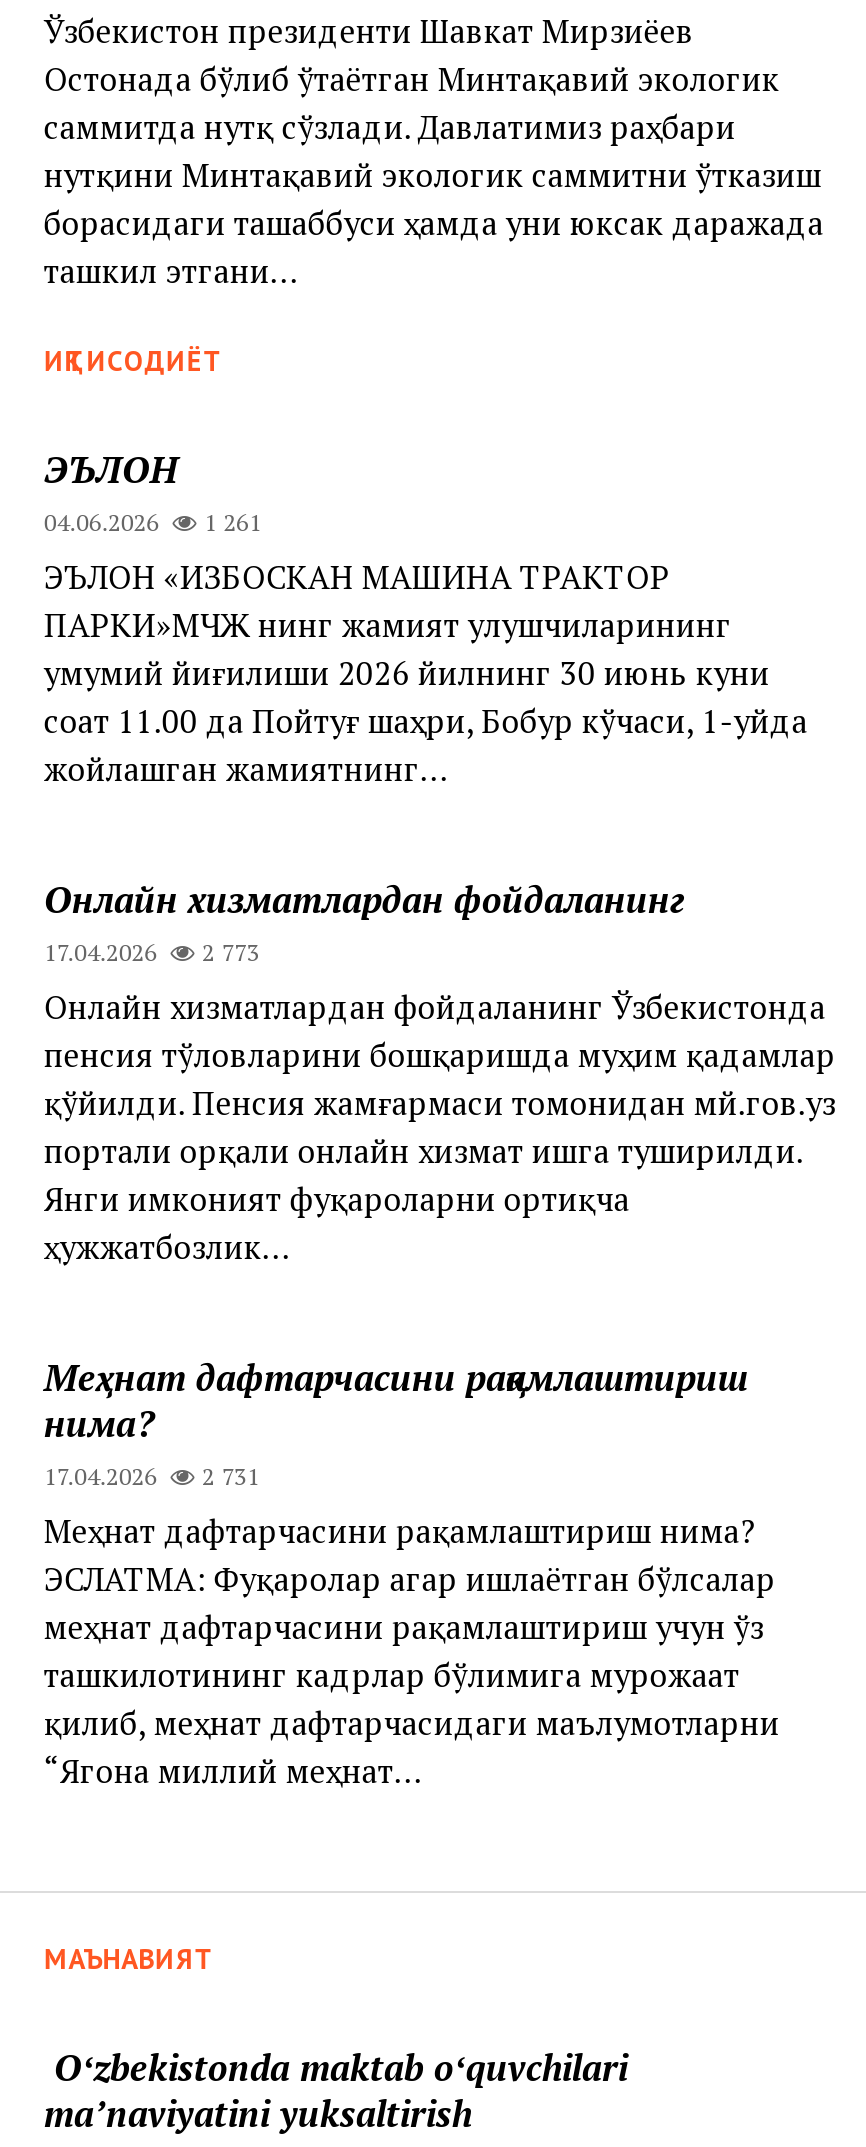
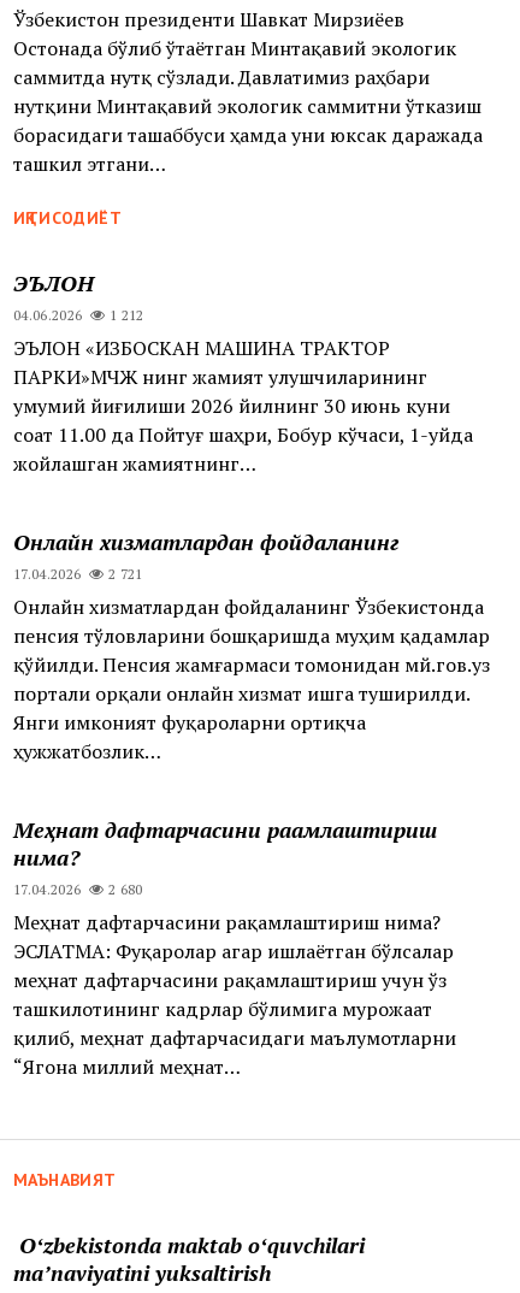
[44,506,262,536] 04.06.2026 1 261 -> [13,305,144,323] 04.06.2026 1 212
[44,936,260,966] 17.04.2026 2 773 -> [13,564,143,582] 17.04.2026 2 721
[44,1460,260,1490] 17.04.2026 2 731 -> [13,880,143,898] 17.04.2026 2 680

